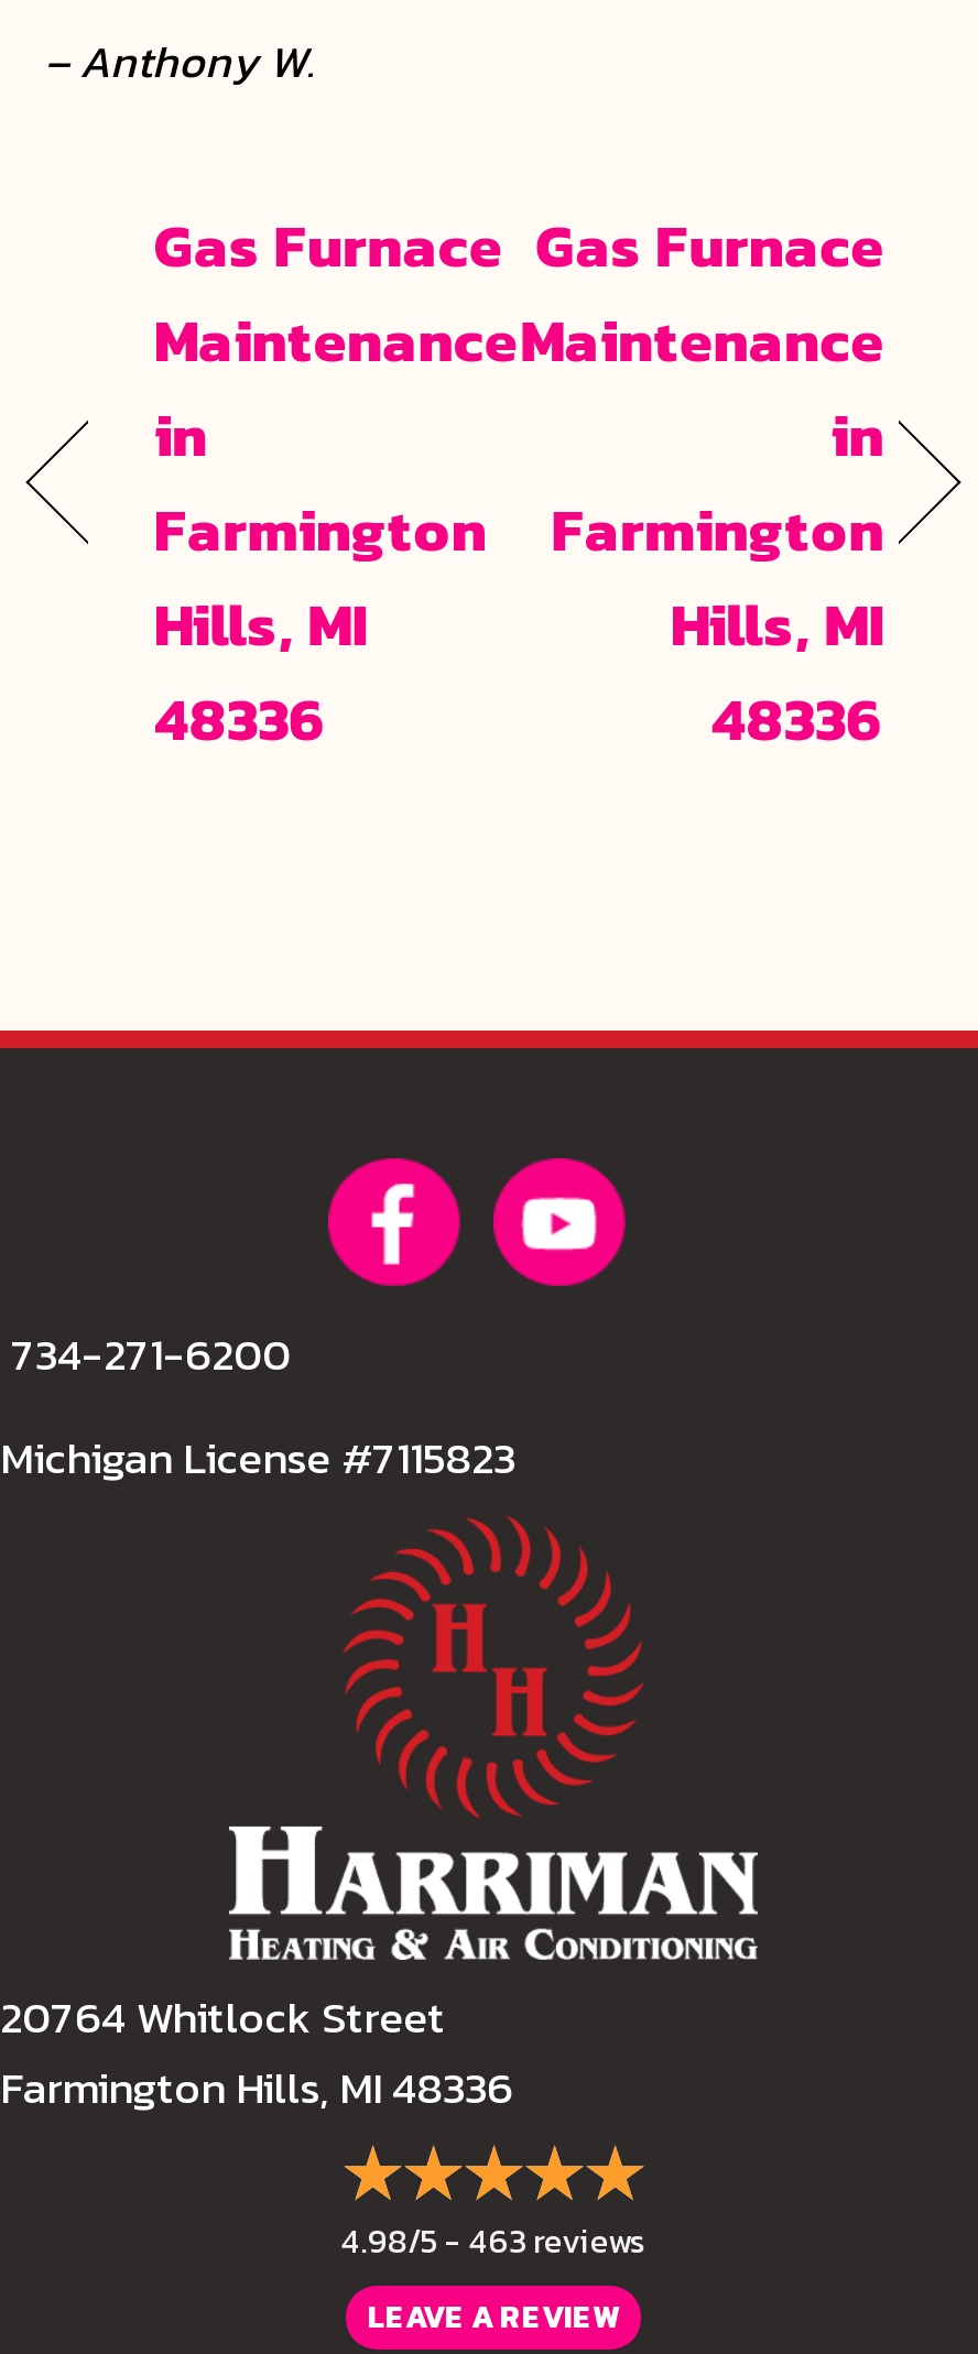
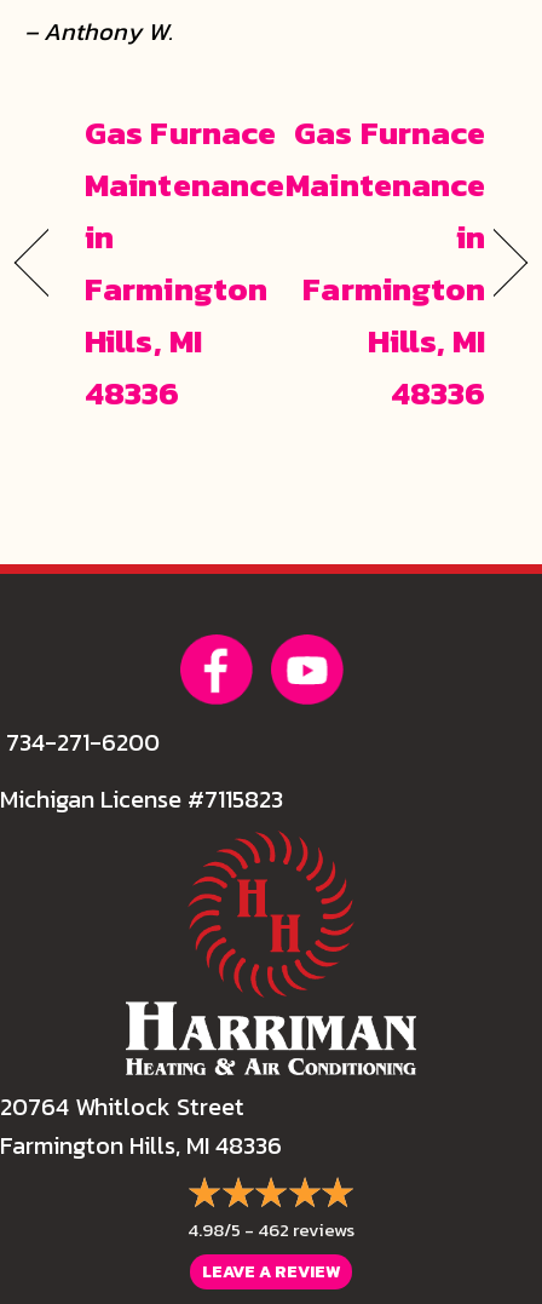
[341,2215,645,2266] 4.98/5 - 463 reviews -> [188,1216,354,1244] 4.98/5 - 462 reviews

